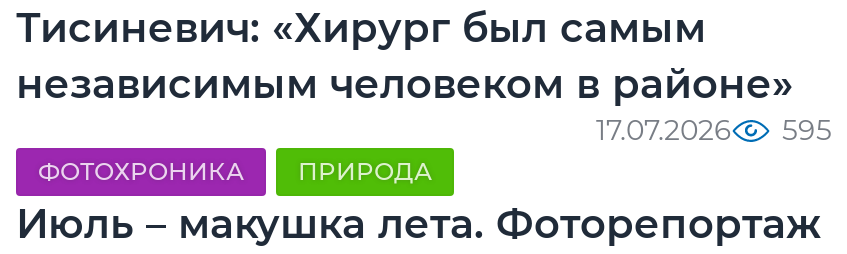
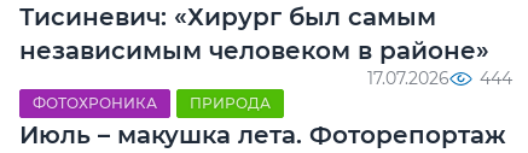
[596,112,832,148] 17.07.2026 595 -> [367,67,512,89] 17.07.2026 444

